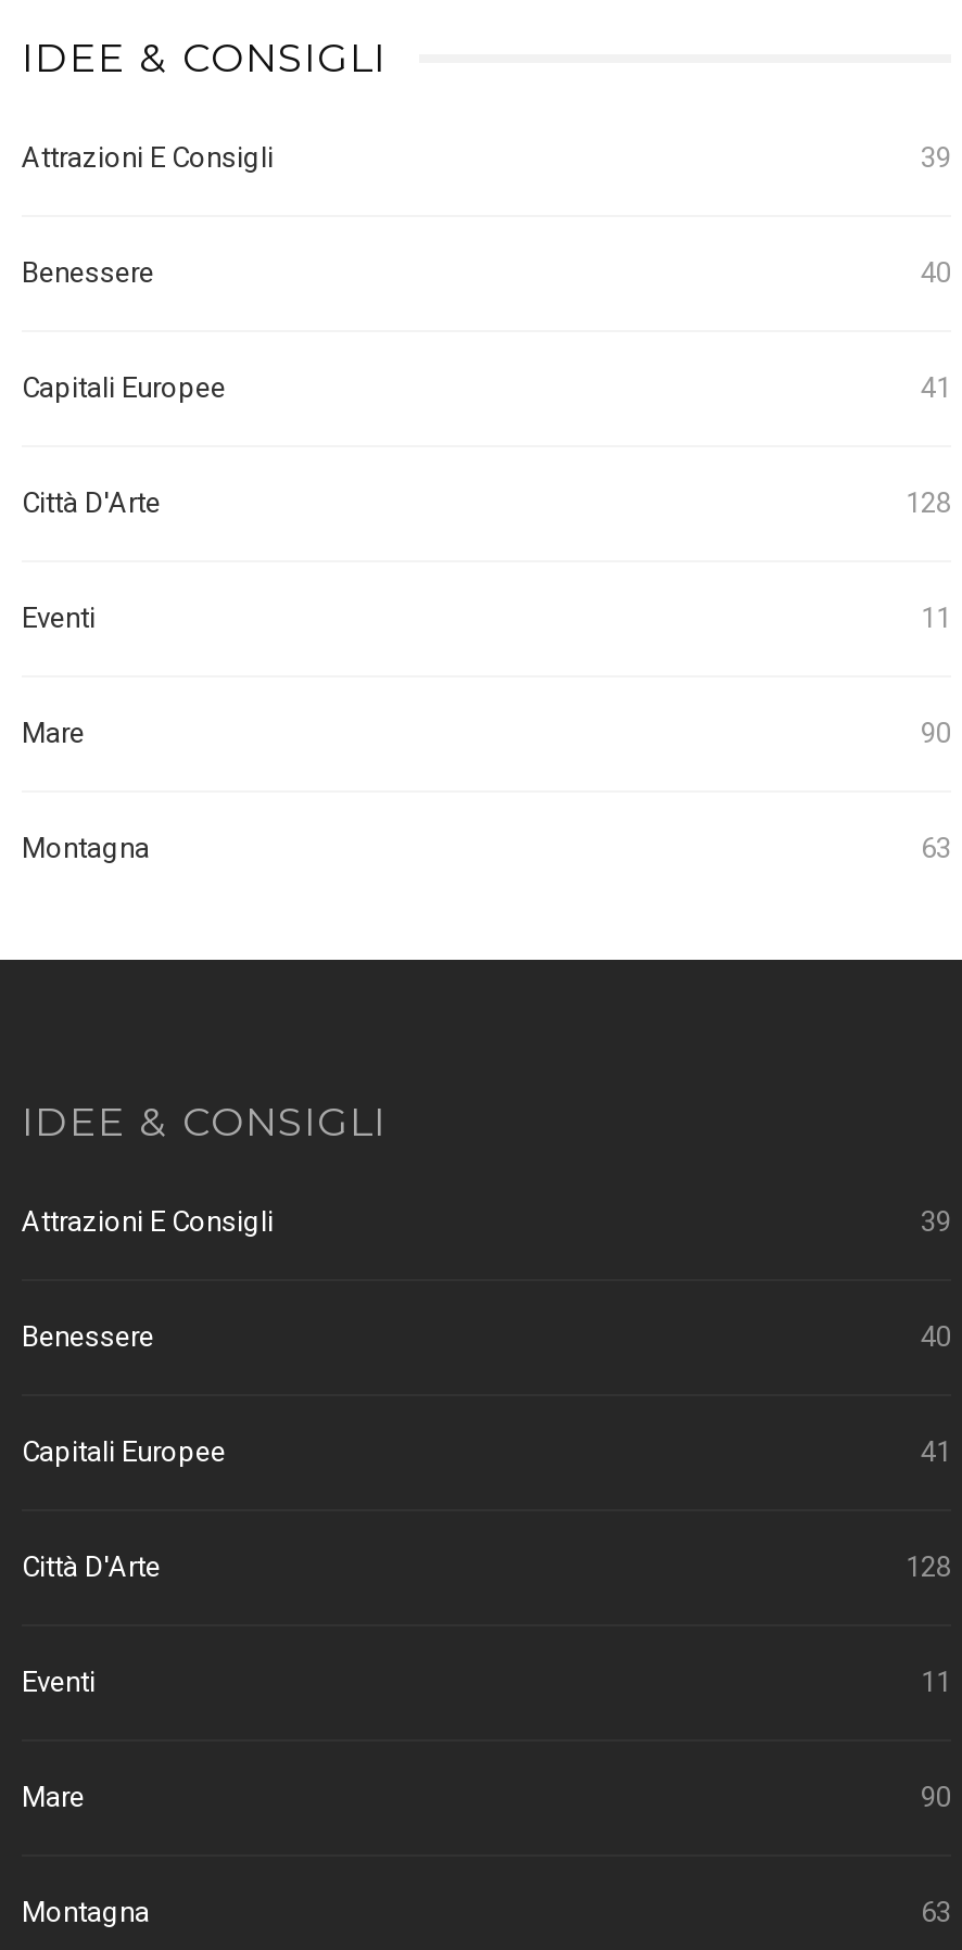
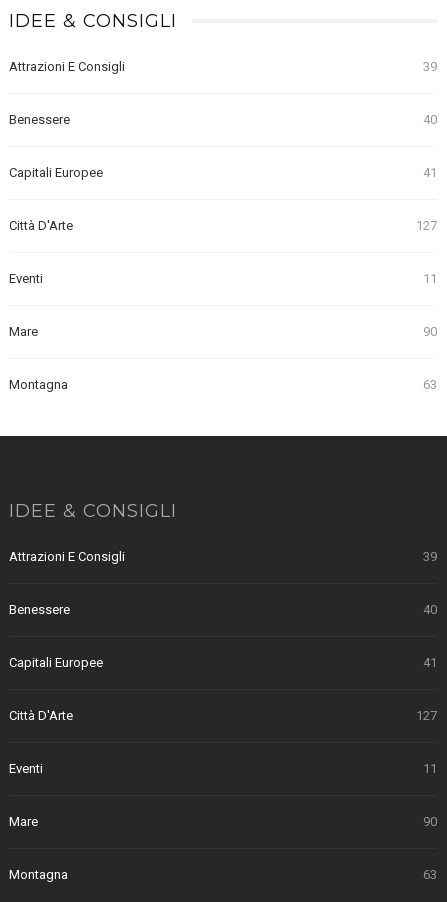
[906,487,951,519] 128 -> [416,218,437,233] 127
[906,1551,951,1583] 128 -> [416,708,437,723] 127

